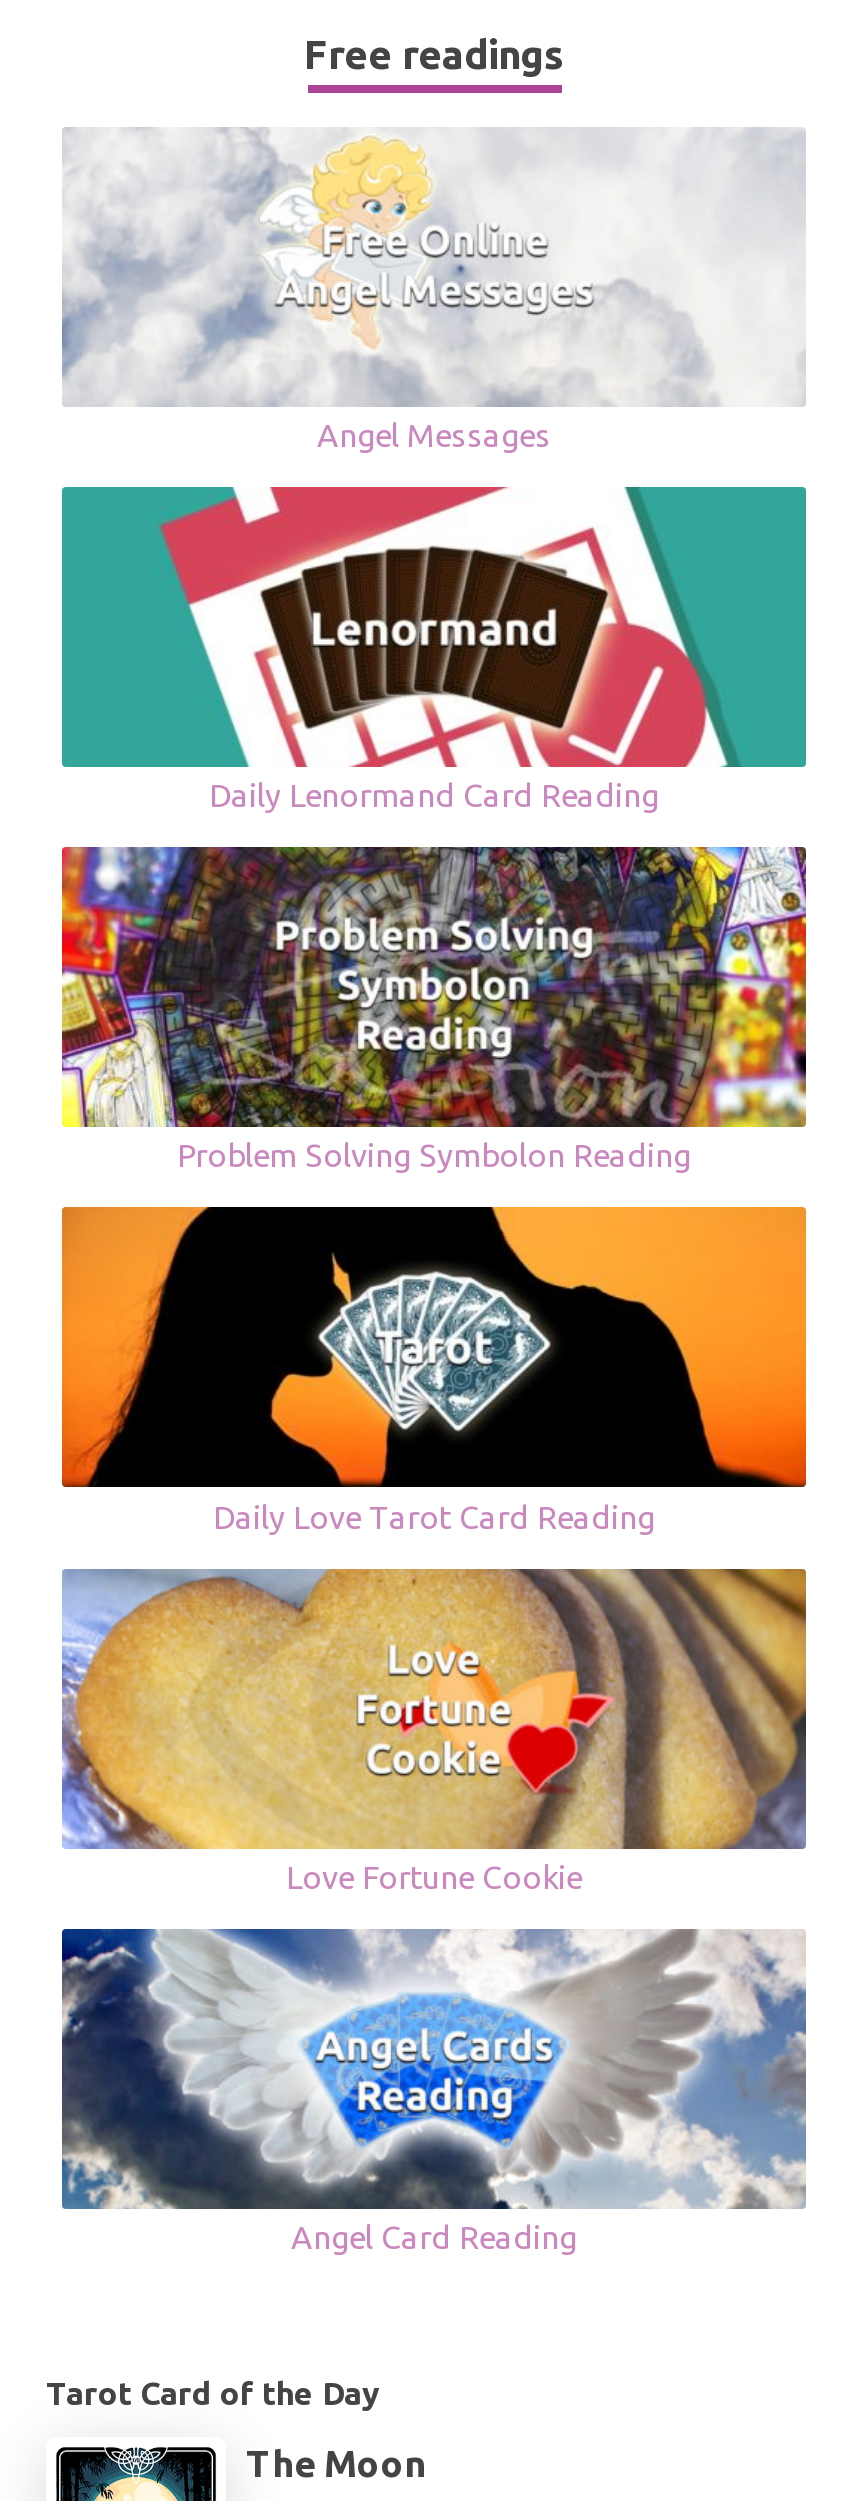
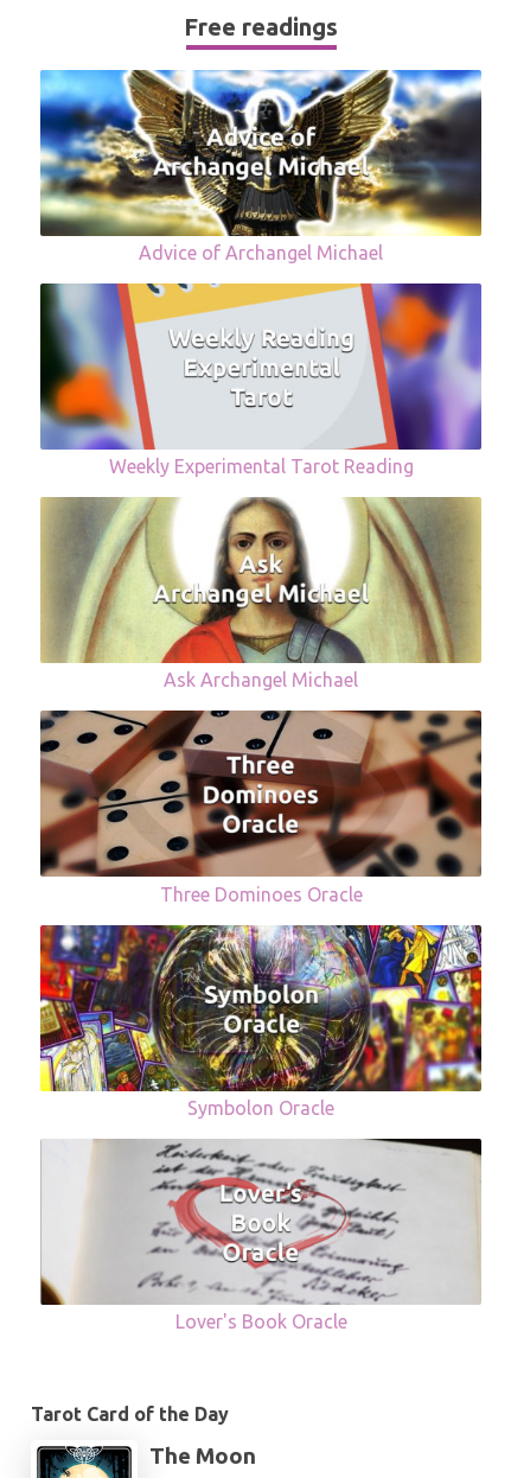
[62,127,806,453] [image] | Angel Messages -> [39,69,483,263] [image] | Advice of Archangel Michael
[60,485,808,813] [image] | Daily Lenormand Card Reading -> [39,282,483,477] [image] | Weekly Experimental Tarot Reading
[60,845,808,1174] [image] | Problem Solving Symbolon Reading -> [39,496,483,691] [image] | Ask Archangel Michael
[60,1205,808,1534] [image] | Daily Love Tarot Card Reading -> [39,709,483,905] [image] | Three Dominoes Oracle
[60,1567,808,1895] [image] | Love Fortune Cookie -> [39,924,483,1118] [image] | Symbolon Oracle
[60,1927,806,2255] [image] | Angel Card Reading -> [39,1138,483,1332] [image] | Lover's Book Oracle

